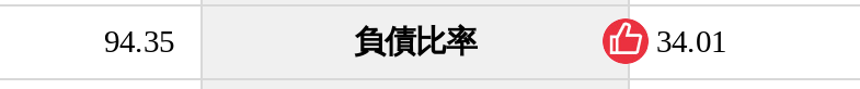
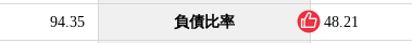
[656,24,726,59] 34.01 -> [324,13,359,30] 48.21

